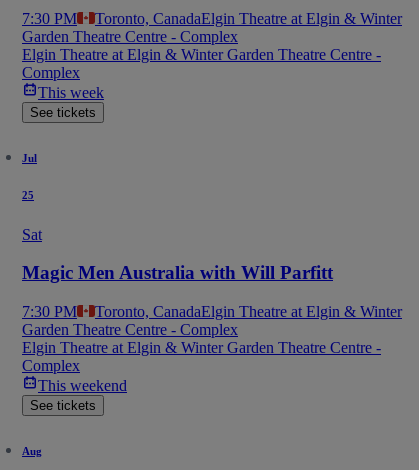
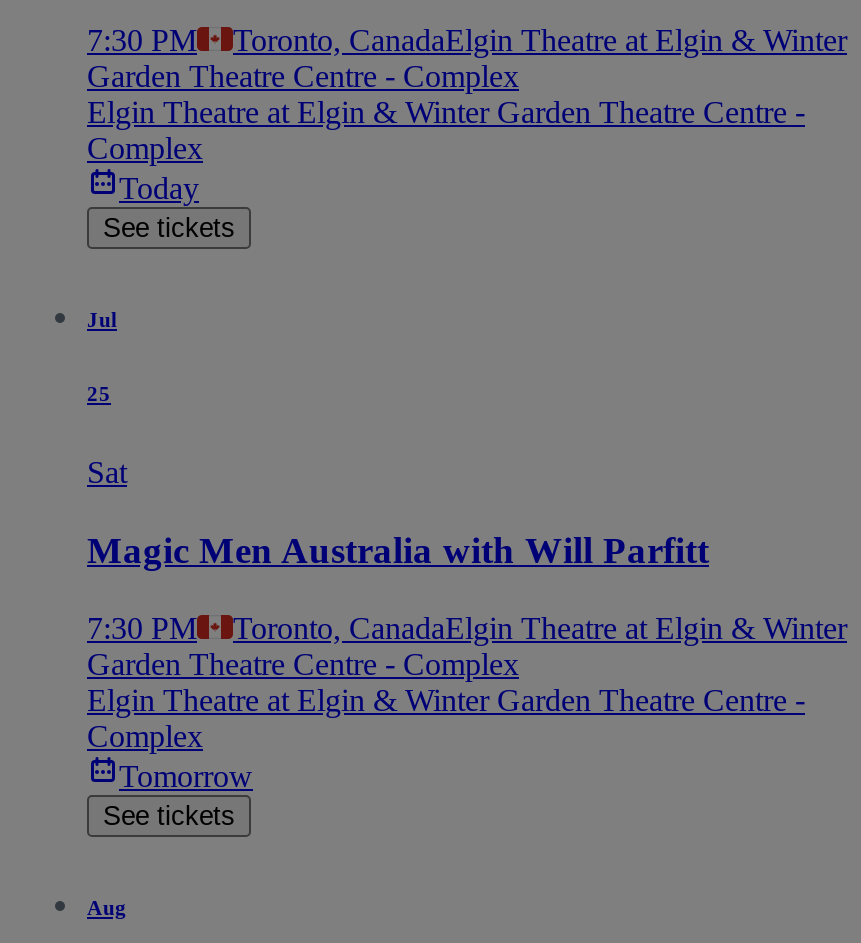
[38,84,104,101] This week -> [119,172,199,206] Today
[38,377,127,394] This weekend -> [119,758,253,792] Tomorrow

